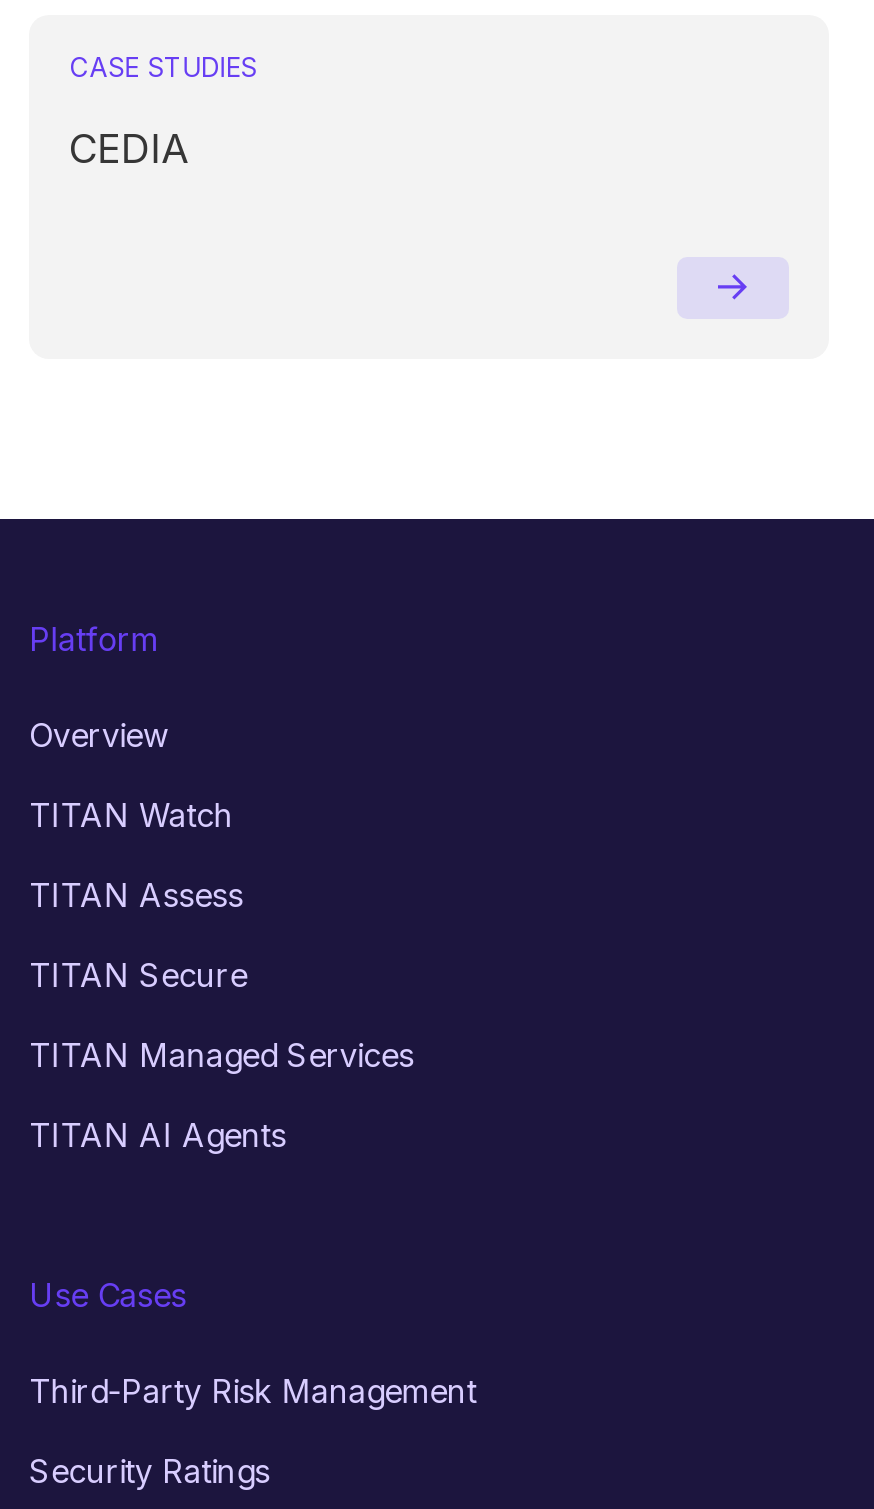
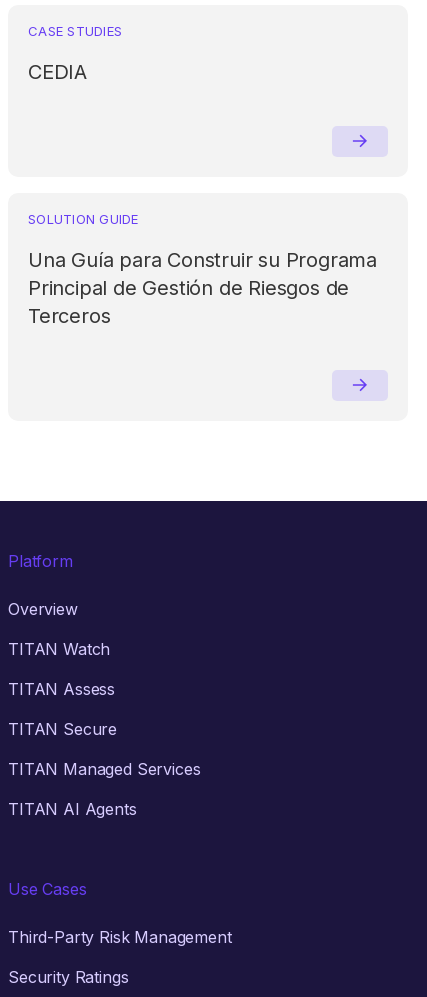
none -> [28,211,377,328] SOLUTION GUIDE | Una Guía para Construir su Programa | Principal de Gestión de Riesgos de | Terceros

